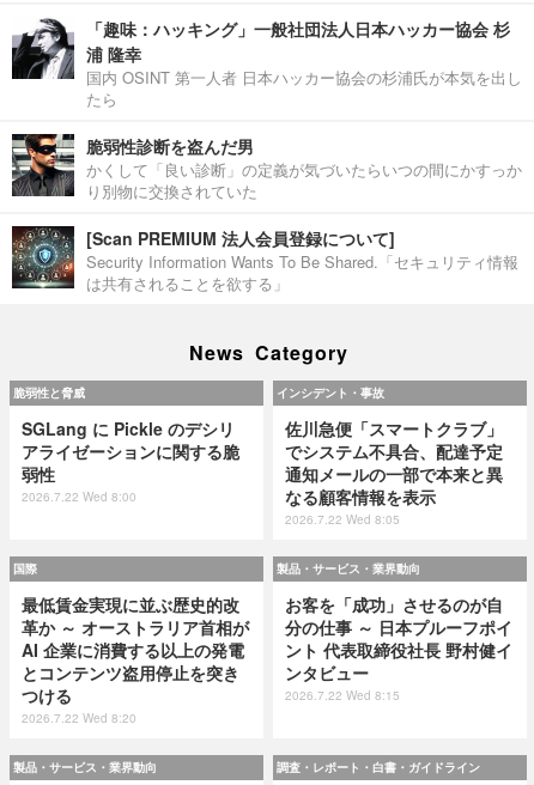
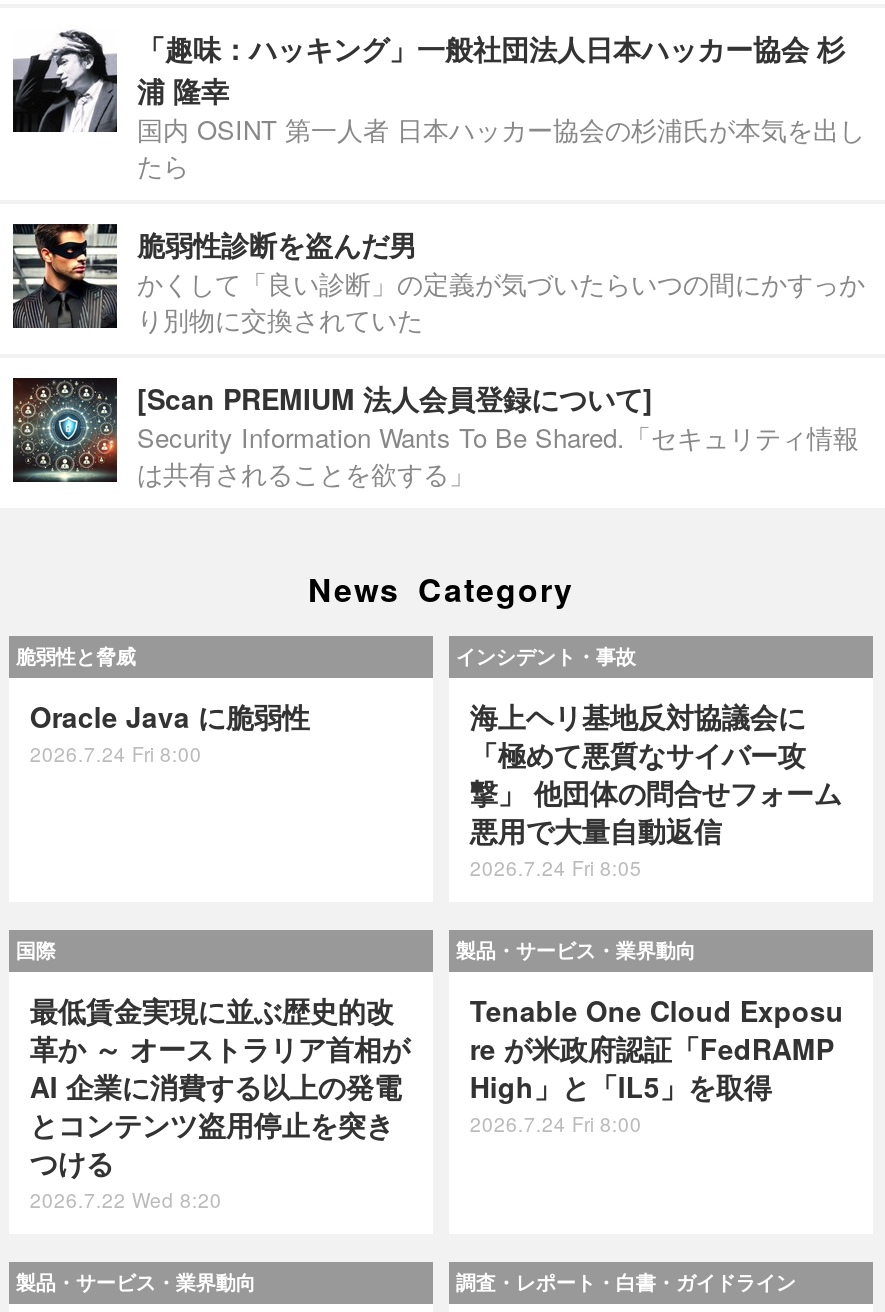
[22,416,240,504] SGLang に Pickle のデシリ | アライゼーションに関する脆 | 弱性 | 2026.7.22 Wed 8:00 -> [30,695,310,767] Oracle Java に脆弱性 | 2026.7.24 Fri 8:00
[285,416,503,527] 佐川急便「スマートクラブ」 | でシステム不具合、配達予定 | 通知メールの一部で本来と異 | なる顧客情報を表示 | 2026.7.22 Wed 8:05 -> [470,695,842,881] 海上ヘリ基地反対協議会に | 「極めて悪質なサイバー攻 | 撃」 他団体の問合せフォーム | 悪用で大量自動返信 | 2026.7.24 Fri 8:05
[285,592,513,704] お客を「成功」させるのが自 | 分の仕事 ～ 日本プルーフポイ | ント 代表取締役社長 野村健イ | ンタビュー | 2026.7.22 Wed 8:15 -> [470,990,844,1138] Tenable One Cloud Exposu | re が米政府認証「FedRAMP | High」と「IL5」を取得 | 2026.7.24 Fri 8:00

